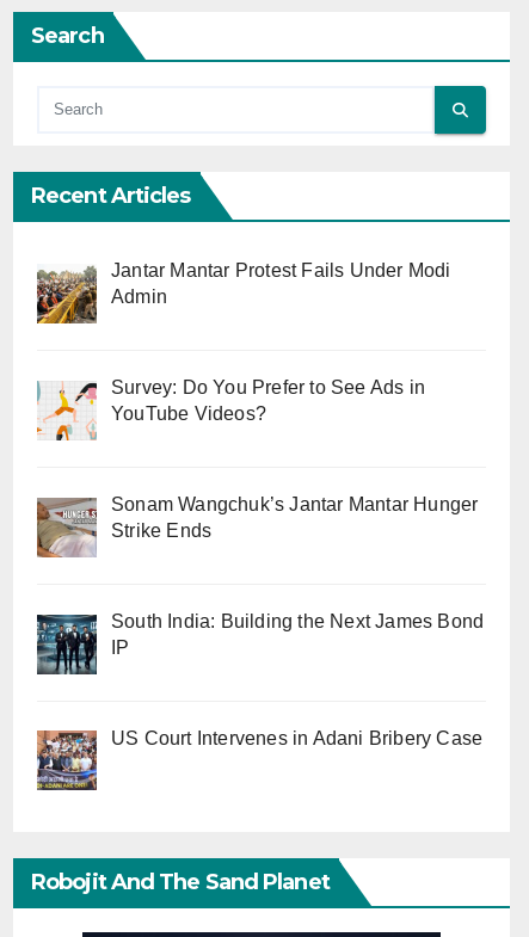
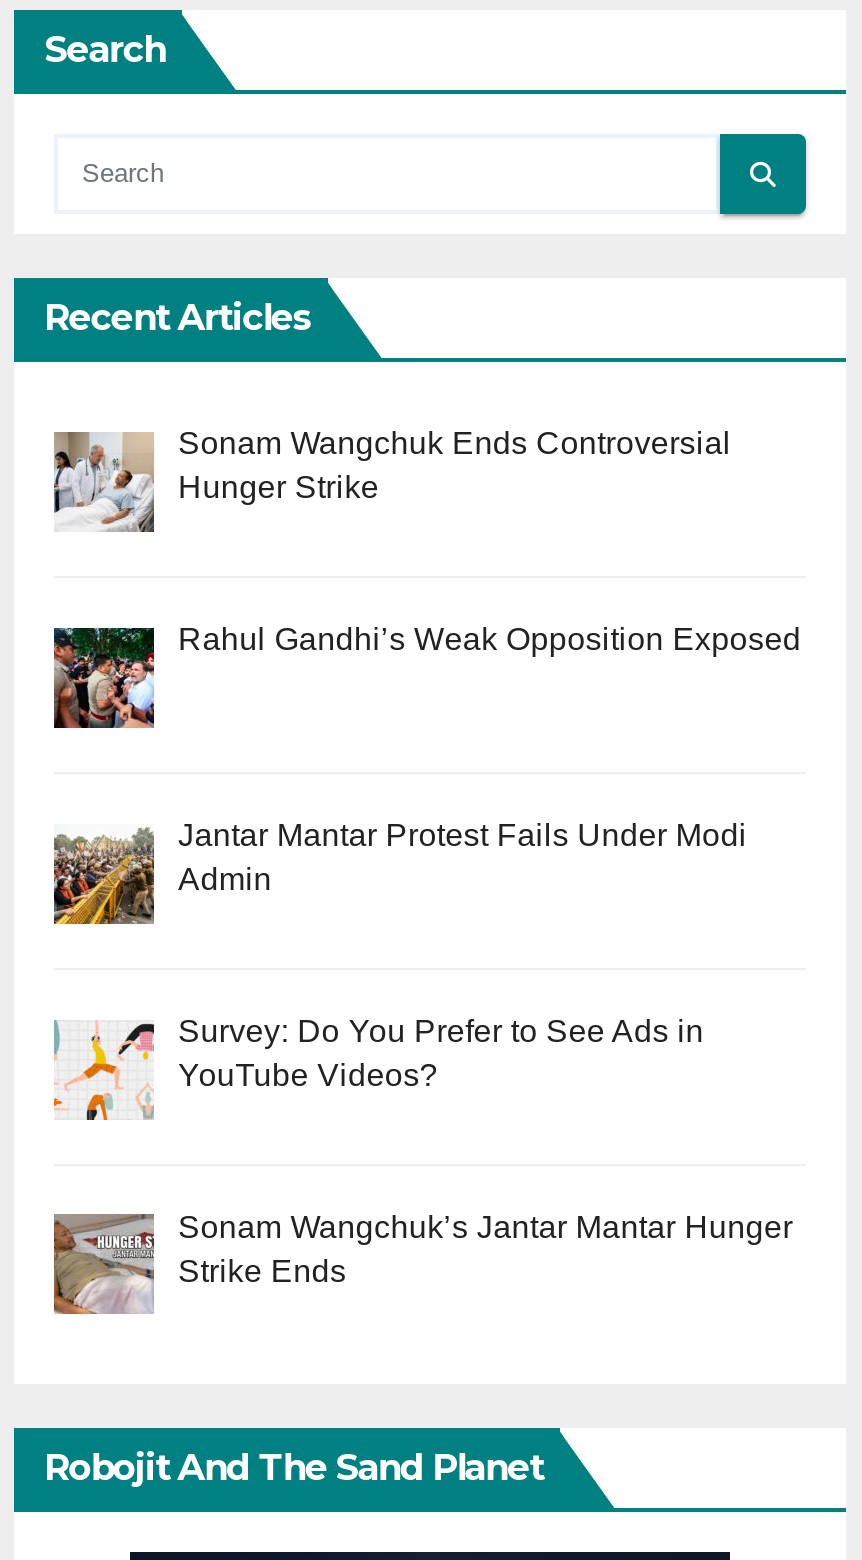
none -> [52,622,801,730] [image] | Rahul Gandhi’s Weak Opposition Exposed
none -> [54,427,731,530] [image] | Sonam Wangchuk Ends Controversial | Hunger Strike
moved [35,261,478,541] -> [50,818,793,1287]: [image] | Jantar Mantar Protest Fails Under Modi | Admin | Survey: Do You Prefer to See Ads in | YouTube Videos? | Sonam Wangchuk’s Jantar Mantar Hunger | Strike Ends
[36,611,484,674] [image] | South India: Building the Next James Bond | IP -> none
[37,728,483,791] [image] | US Court Intervenes in Adani Bribery Case -> none

